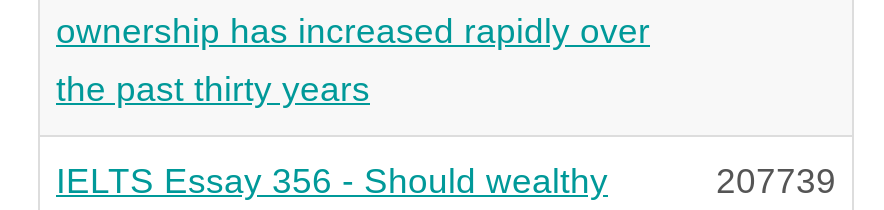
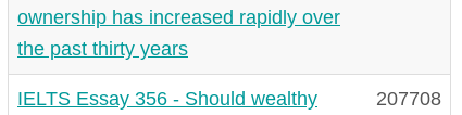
[716,161,836,201] 207739 -> [376,88,441,109] 207708

